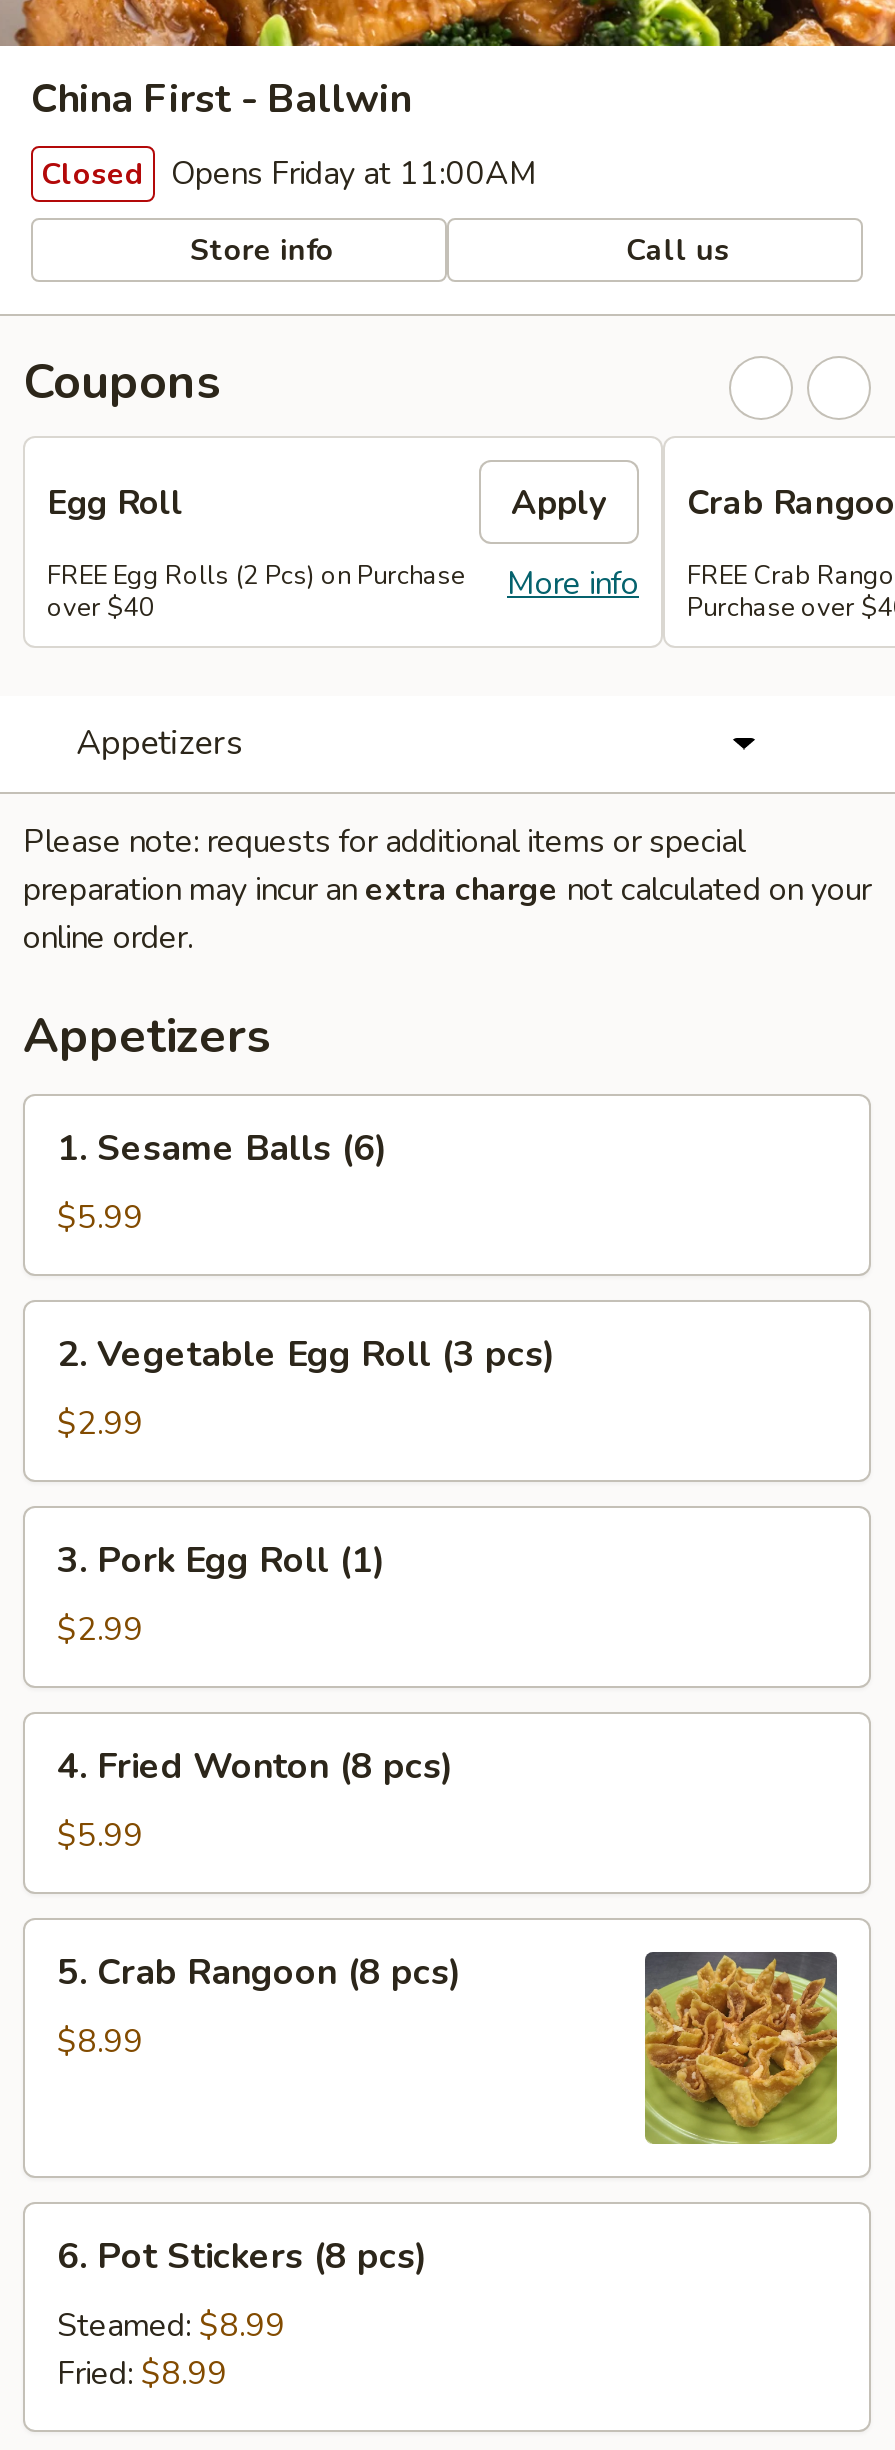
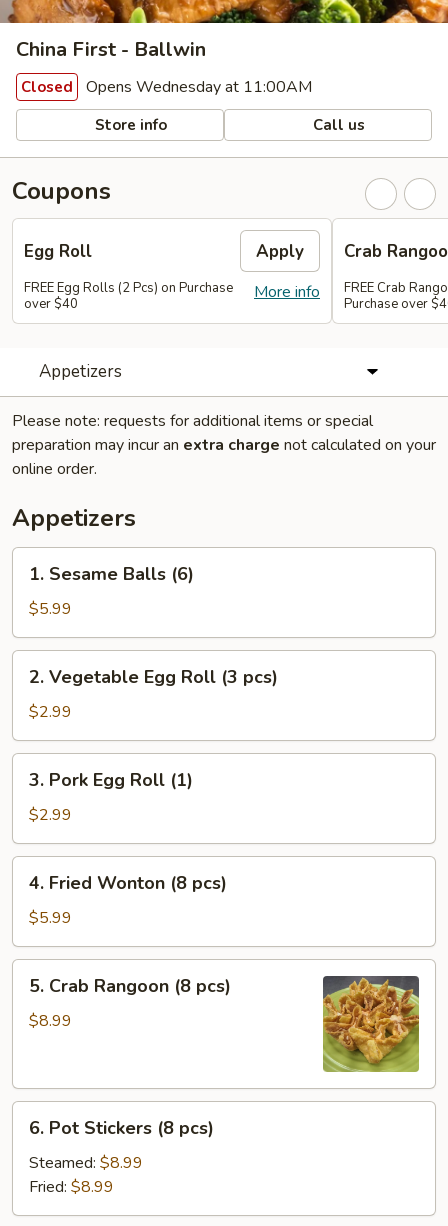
[41,152,537,196] Closed Opens Friday at 11:00AM -> [21,76,312,98] Closed Opens Wednesday at 11:00AM

